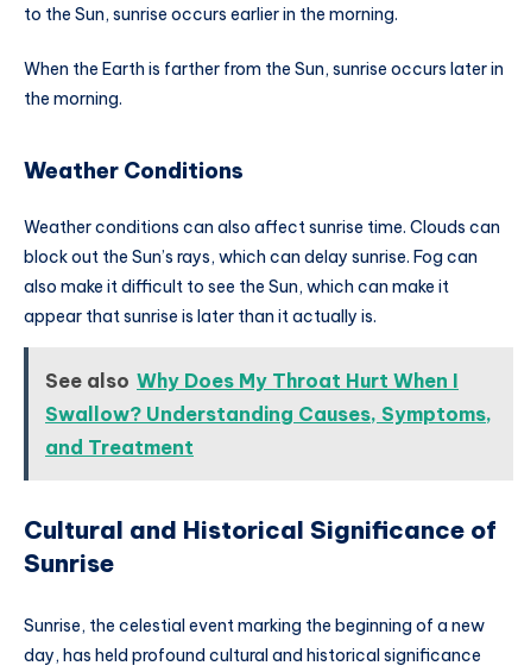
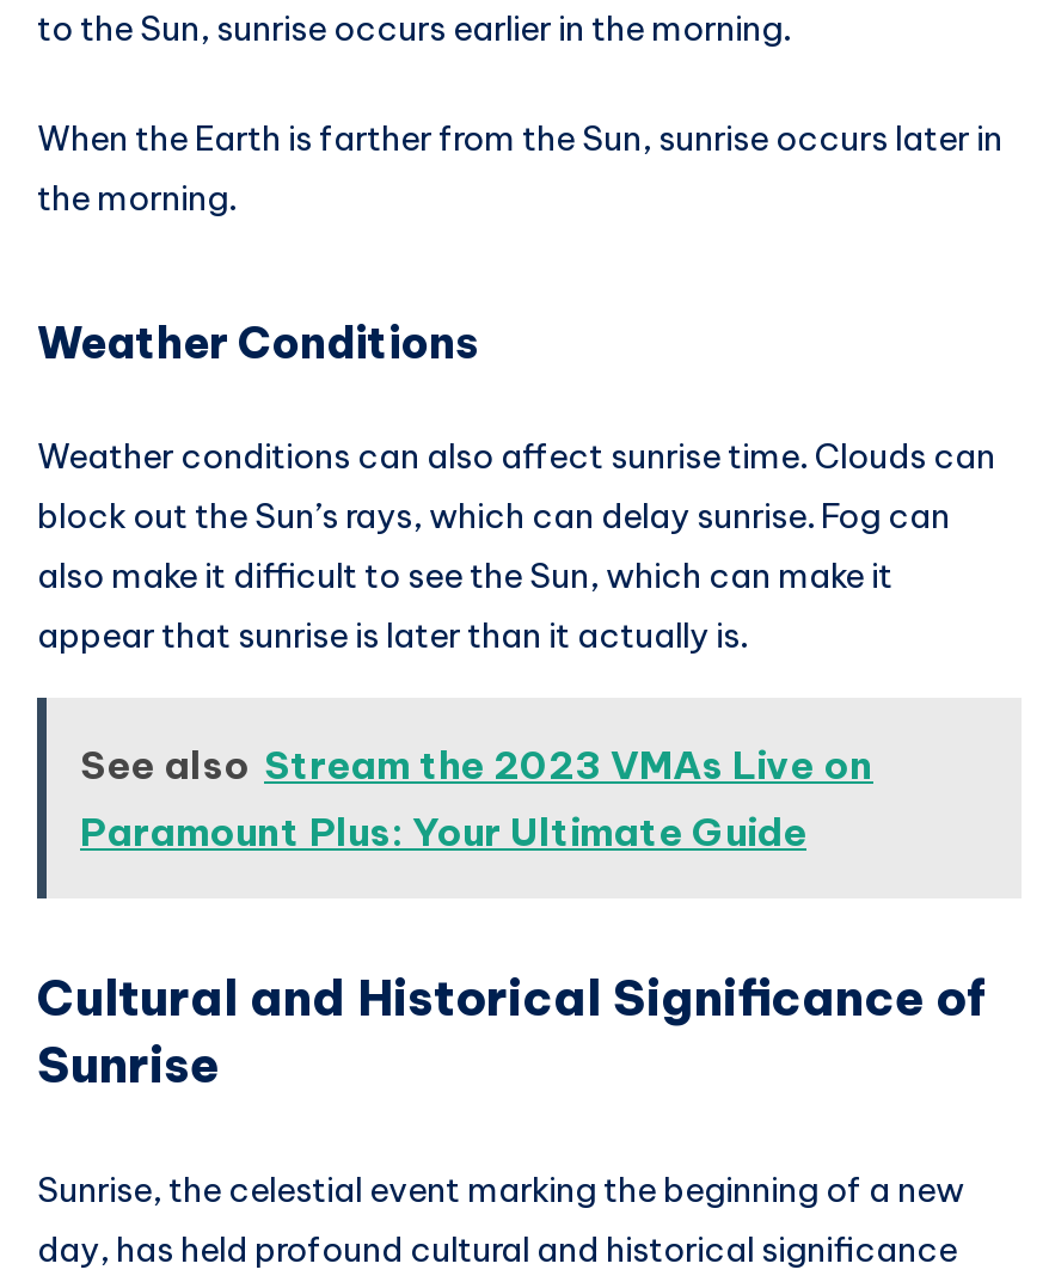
[45,369,492,459] See also Why Does My Throat Hurt When I | Swallow? Understanding Causes, Symptoms, | and Treatment -> [80,741,873,855] See also Stream the 2023 VMAs Live on | Paramount Plus: Your Ultimate Guide

